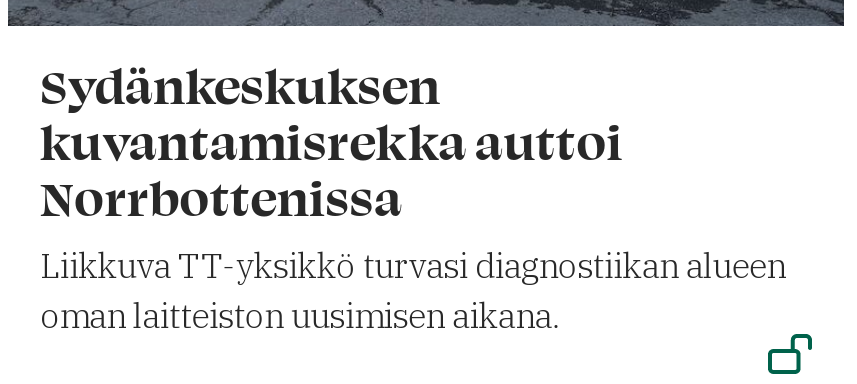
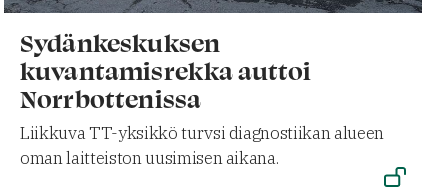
[40,243,785,287] Liikkuva TT-yksikkö turvasi diagnostiikan alueen -> [20,122,384,144] Liikkuva TT-yksikkö turvsi diagnostiikan alueen

